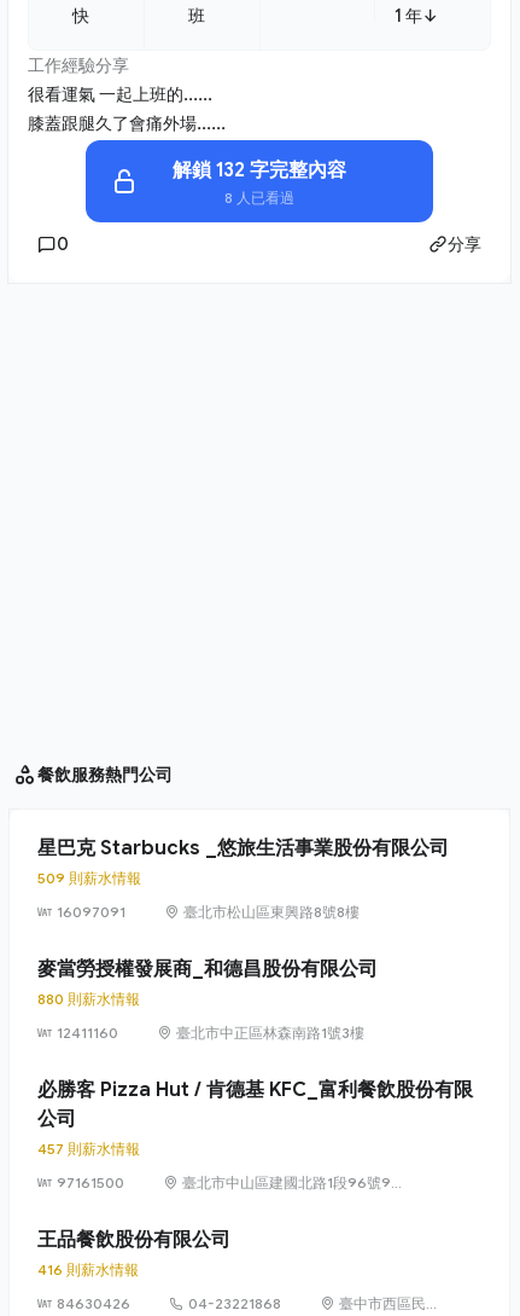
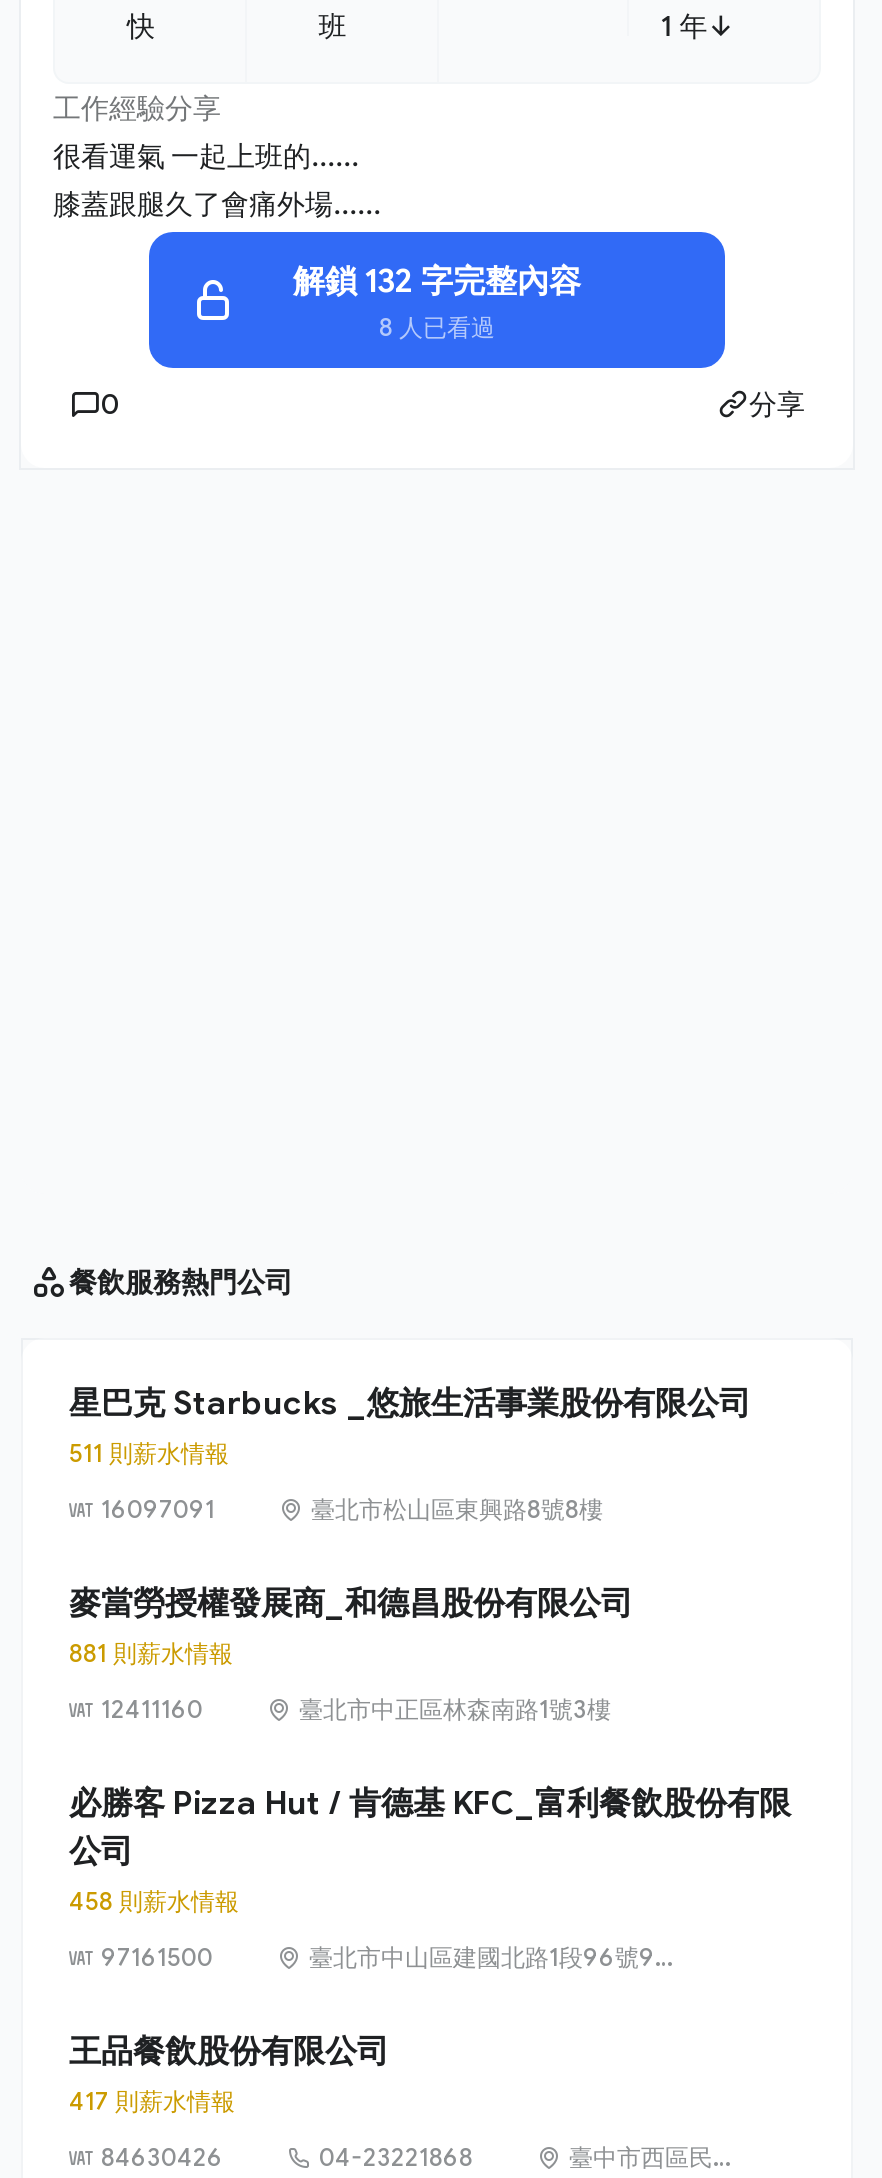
[37,869,141,887] 509 則薪水情報 -> [69,1438,229,1468] 511 則薪水情報
[37,989,140,1008] 880 則薪水情報 -> [69,1638,233,1668] 881 則薪水情報
[37,1139,140,1157] 457 則薪水情報 -> [69,1886,239,1916] 458 則薪水情報
[37,1260,139,1278] 416 則薪水情報 -> [69,2086,235,2116] 417 則薪水情報

